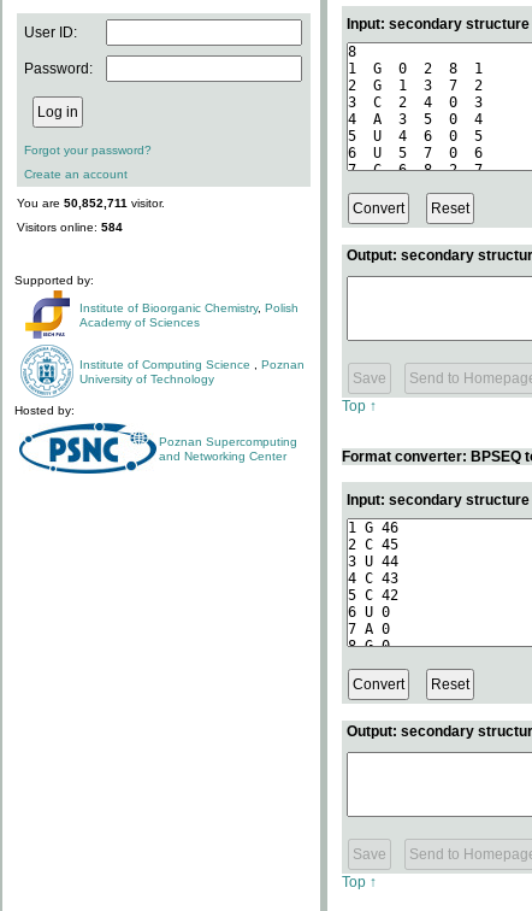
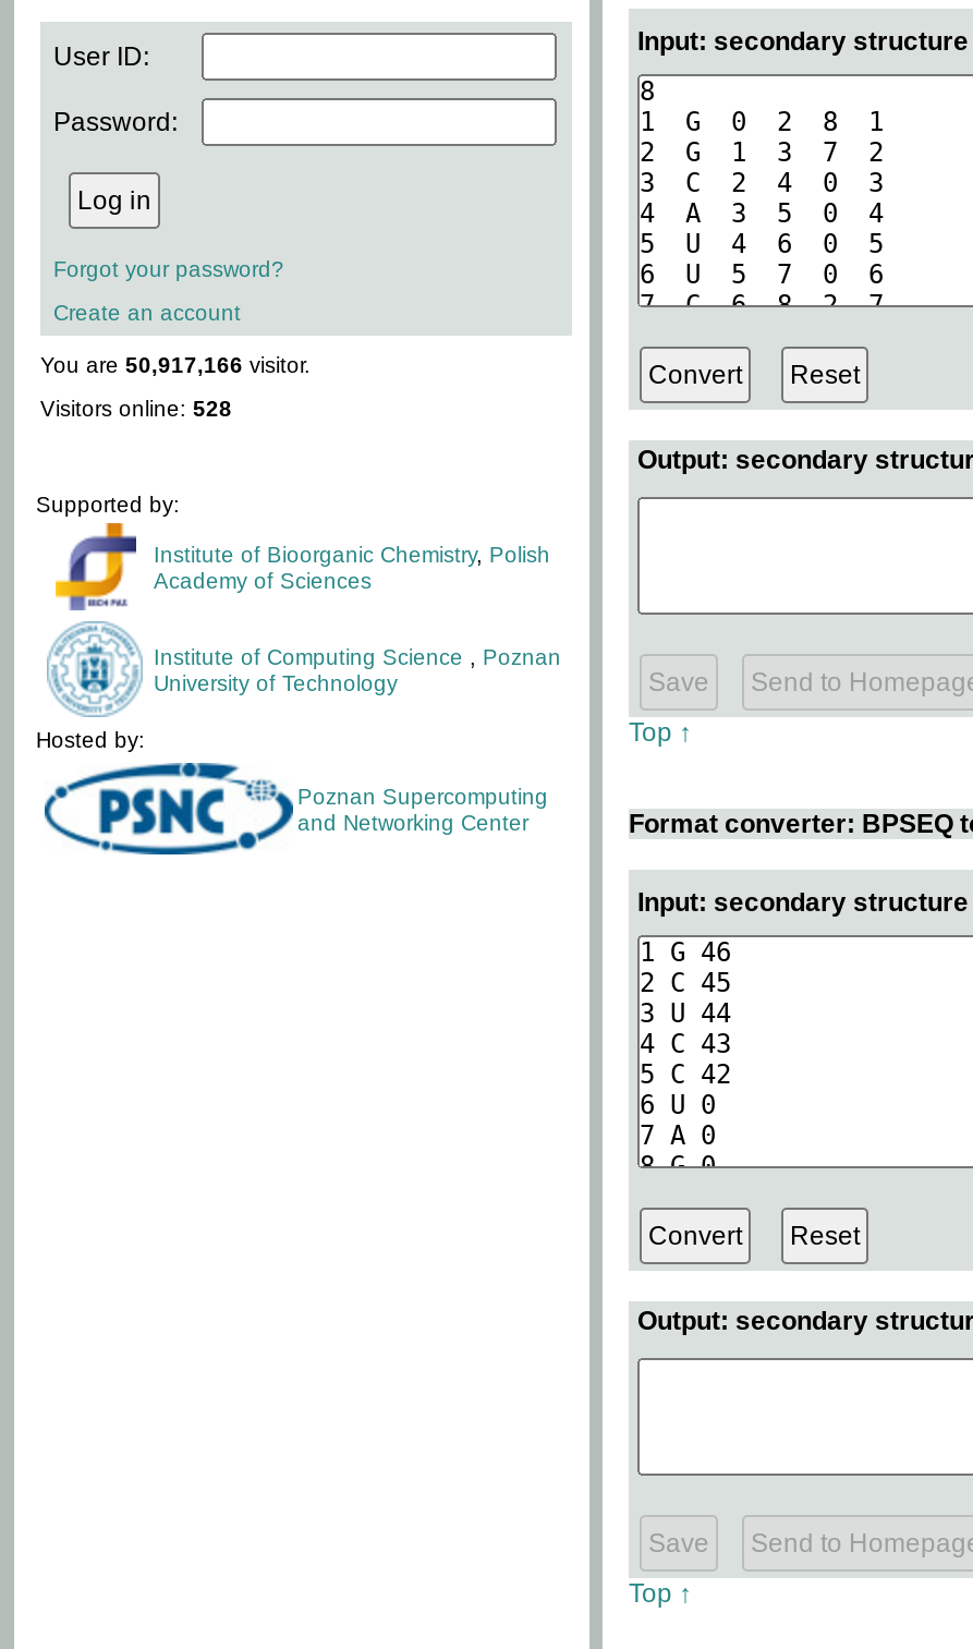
[17,196,165,210] You are 50,852,711 visitor. -> [40,353,311,377] You are 50,917,166 visitor.
[17,221,123,234] Visitors online: 584 -> [40,397,232,421] Visitors online: 528

